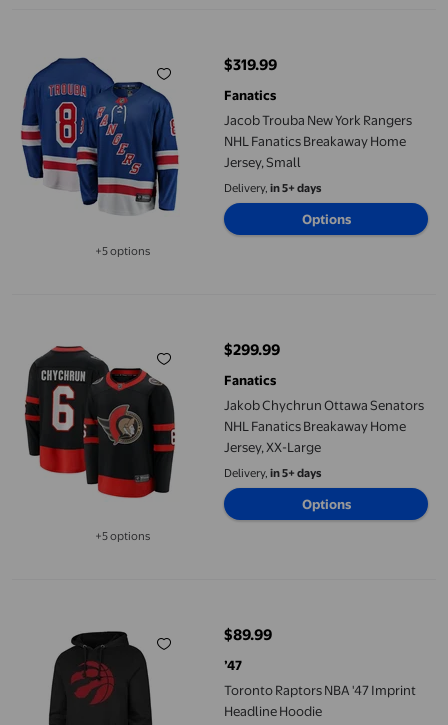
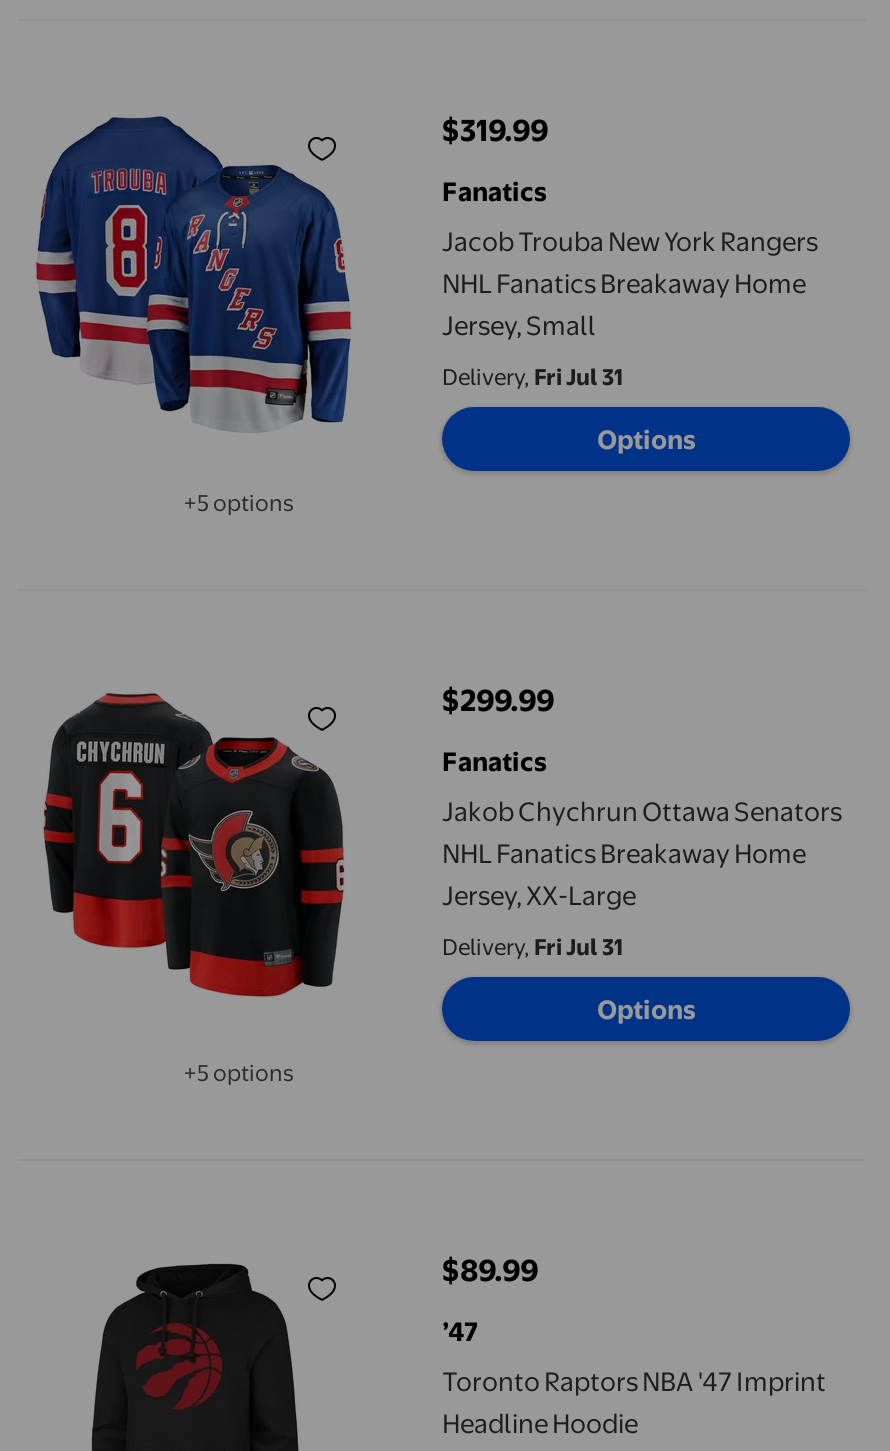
[224,181,322,195] Delivery, in 5+ days -> [442,363,624,391] Delivery, Fri Jul 31
[224,466,322,480] Delivery, in 5+ days -> [442,933,624,961] Delivery, Fri Jul 31

